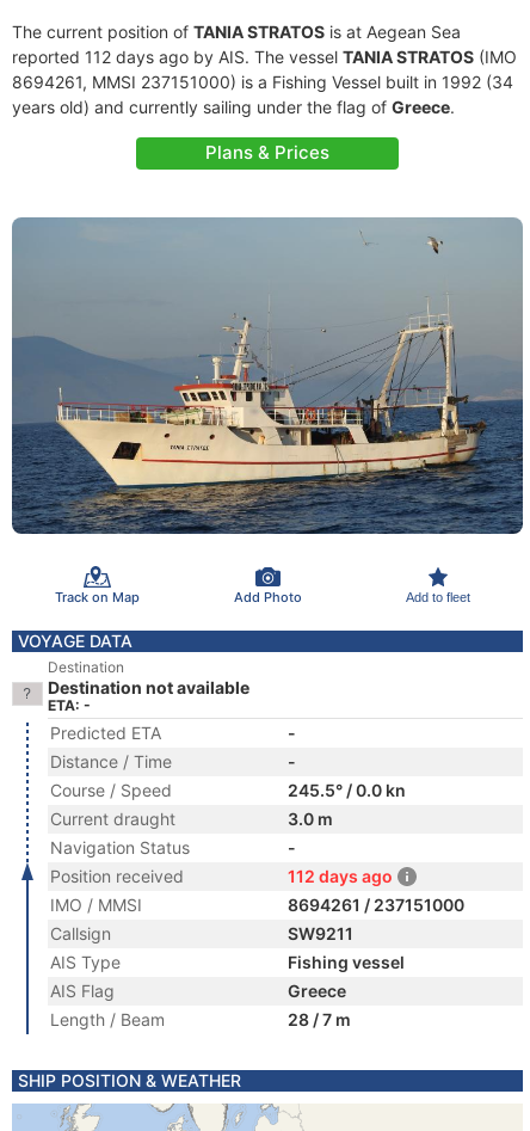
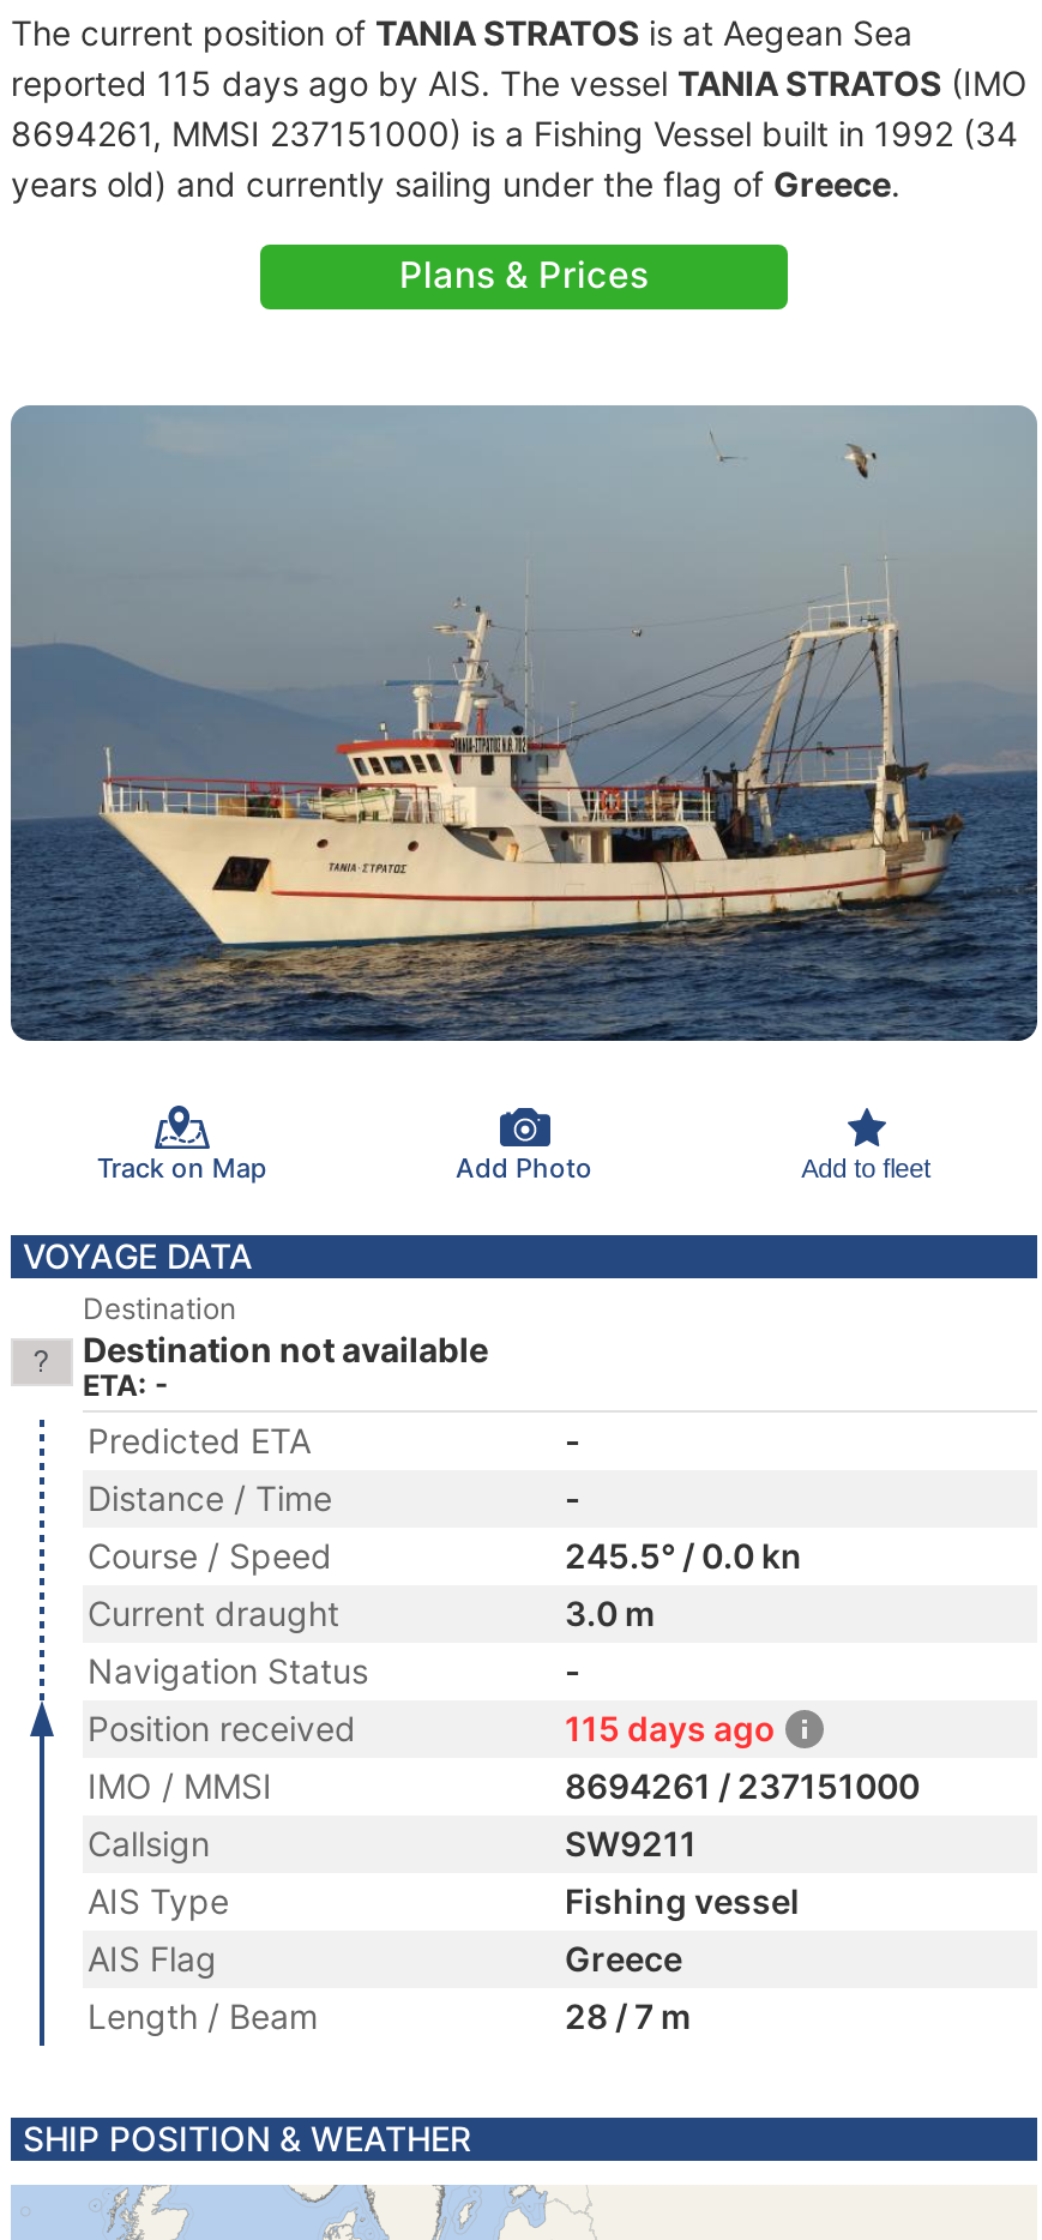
[12,47,517,67] reported 112 days ago by AIS. The vessel TANIA STRATOS (IMO -> [11,62,1028,103] reported 115 days ago by AIS. The vessel TANIA STRATOS (IMO
[288,866,393,886] 112 days ago -> [565,1708,776,1748] 115 days ago

